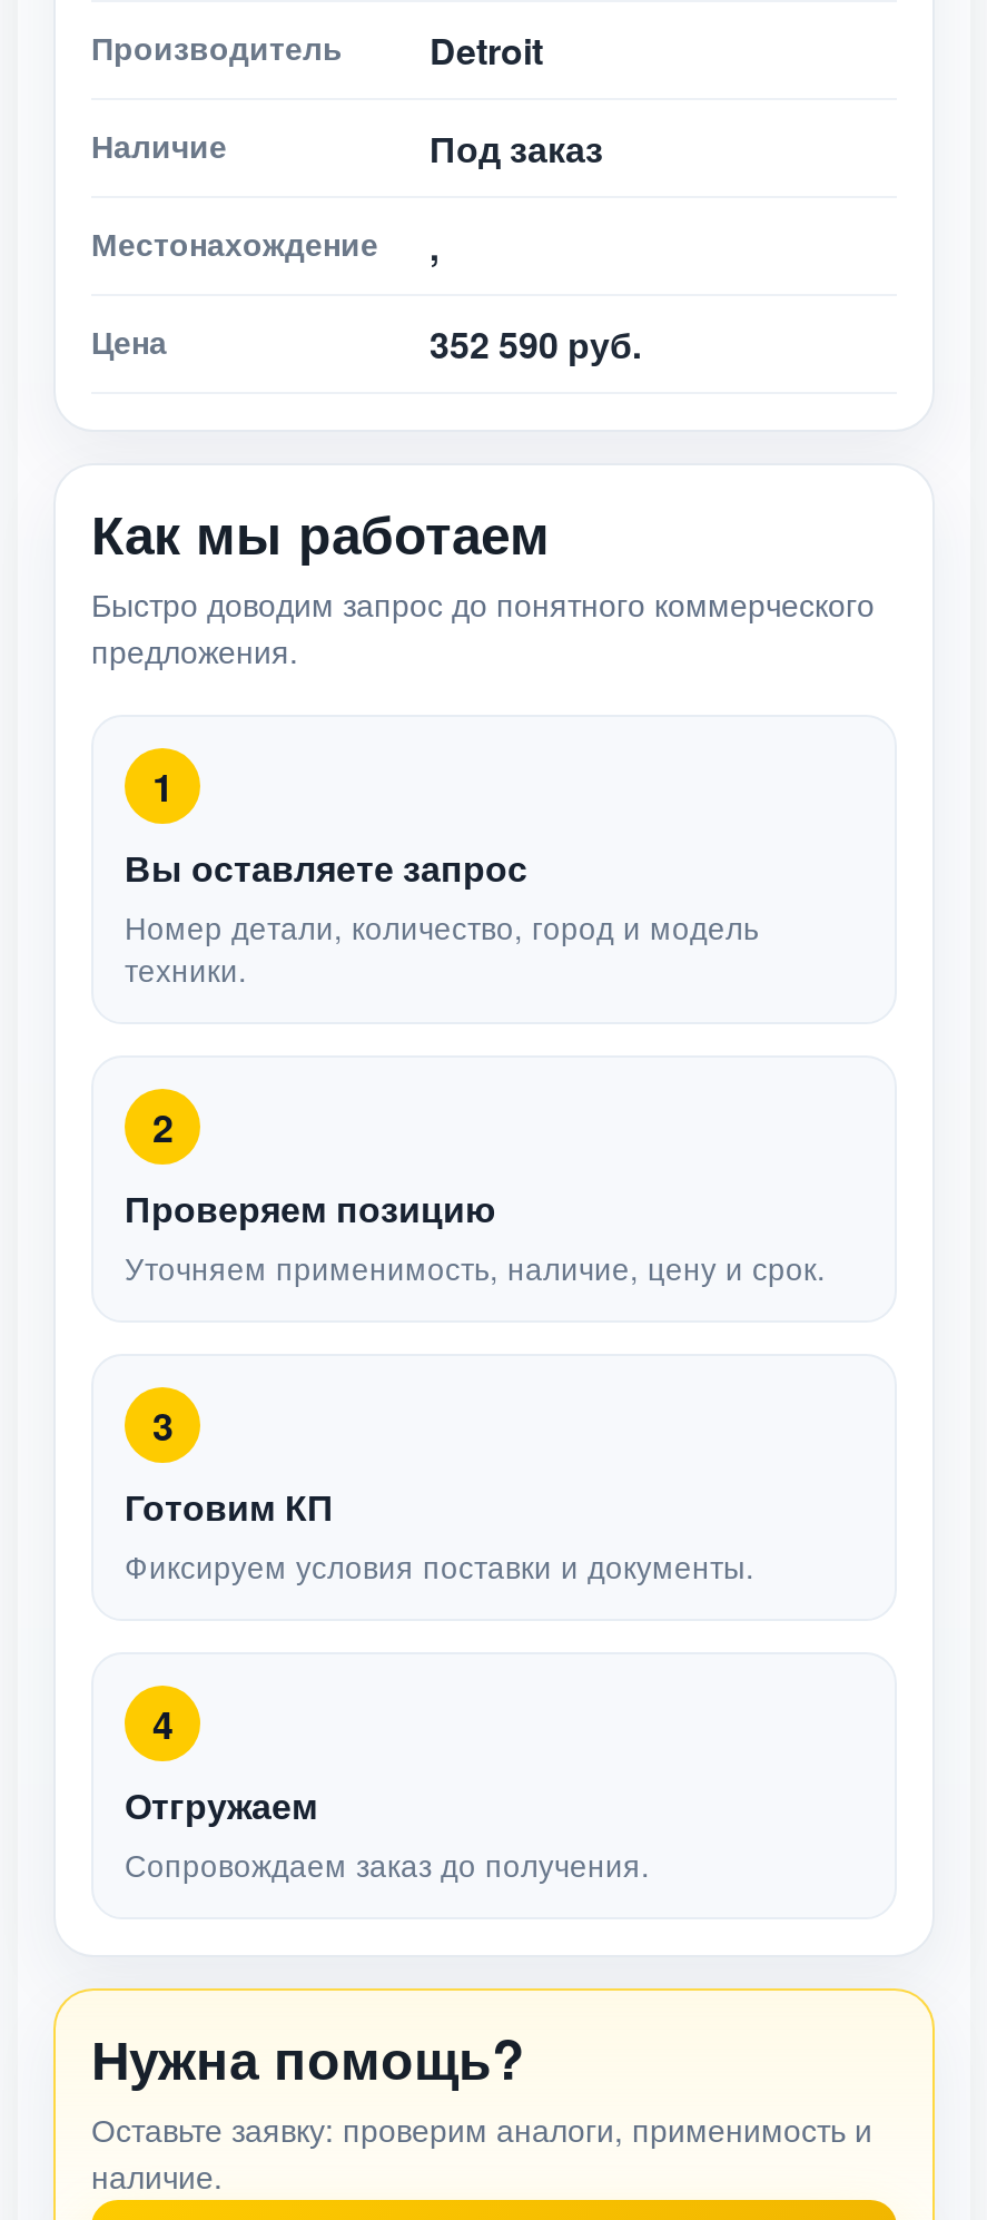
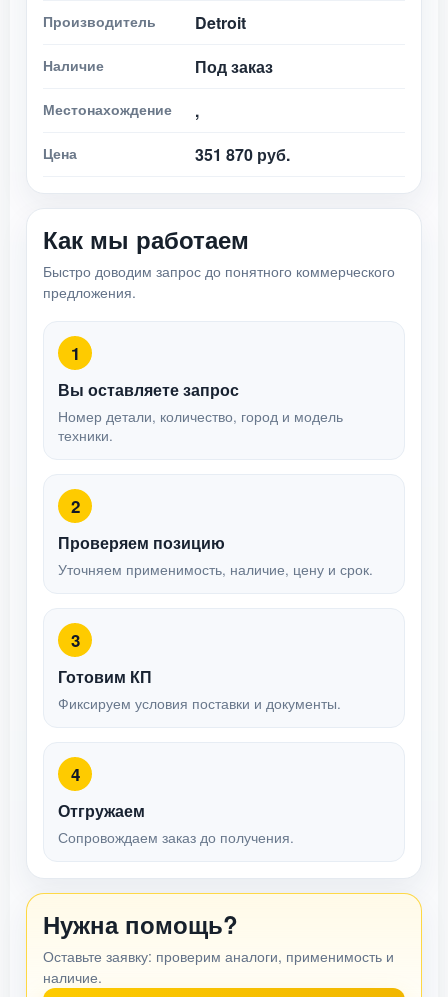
[430,318,641,370] 352 590 руб. -> [195,143,290,166] 351 870 руб.

